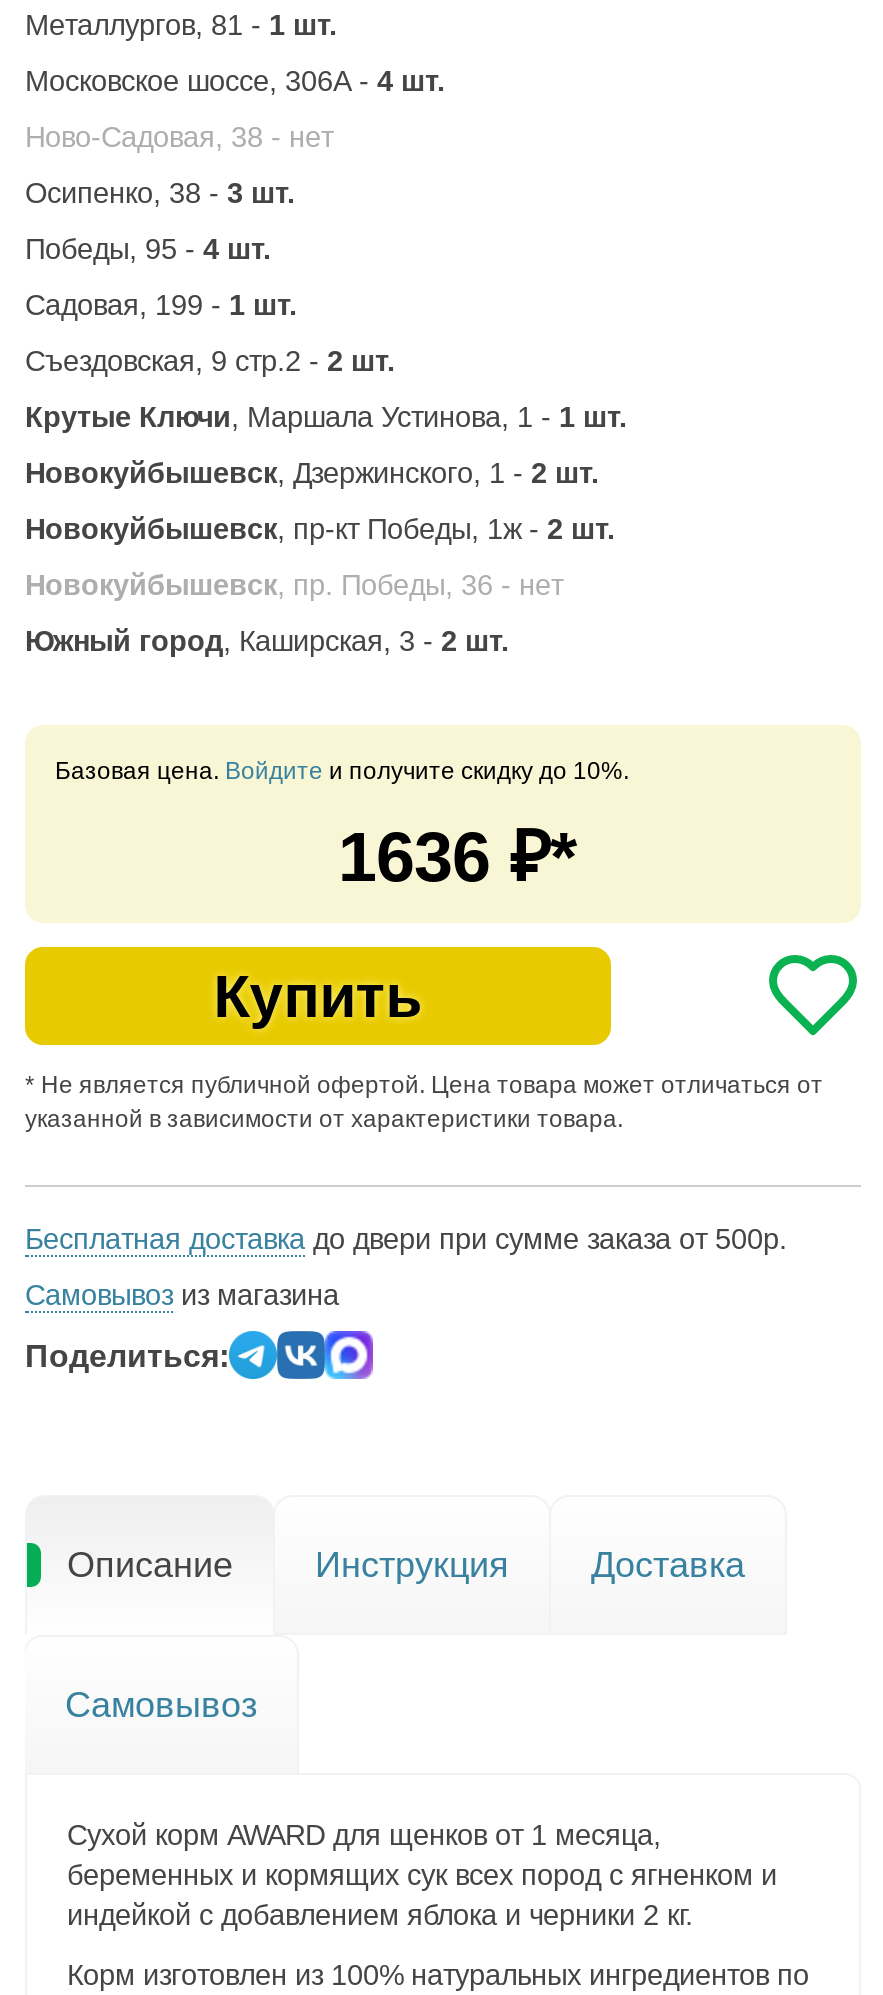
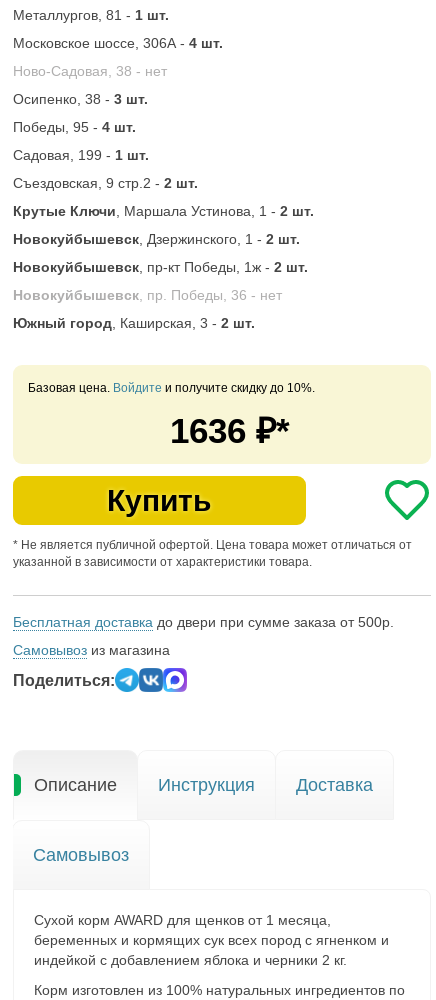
[25,401,627,433] Крутые Ключи, Маршала Устинова, 1 - 1 шт. -> [13,203,314,219] Крутые Ключи, Маршала Устинова, 1 - 2 шт.

